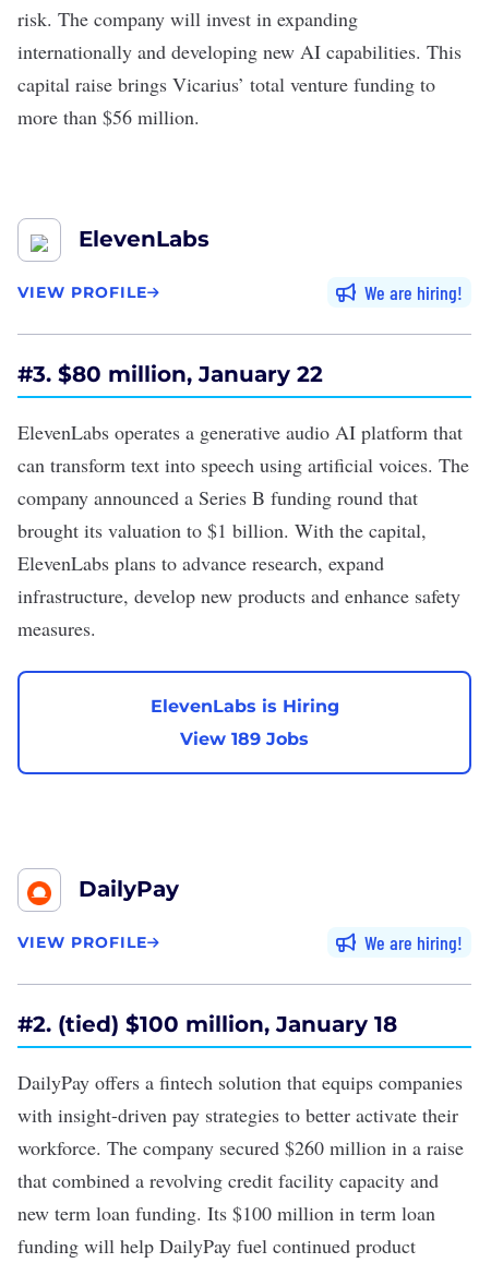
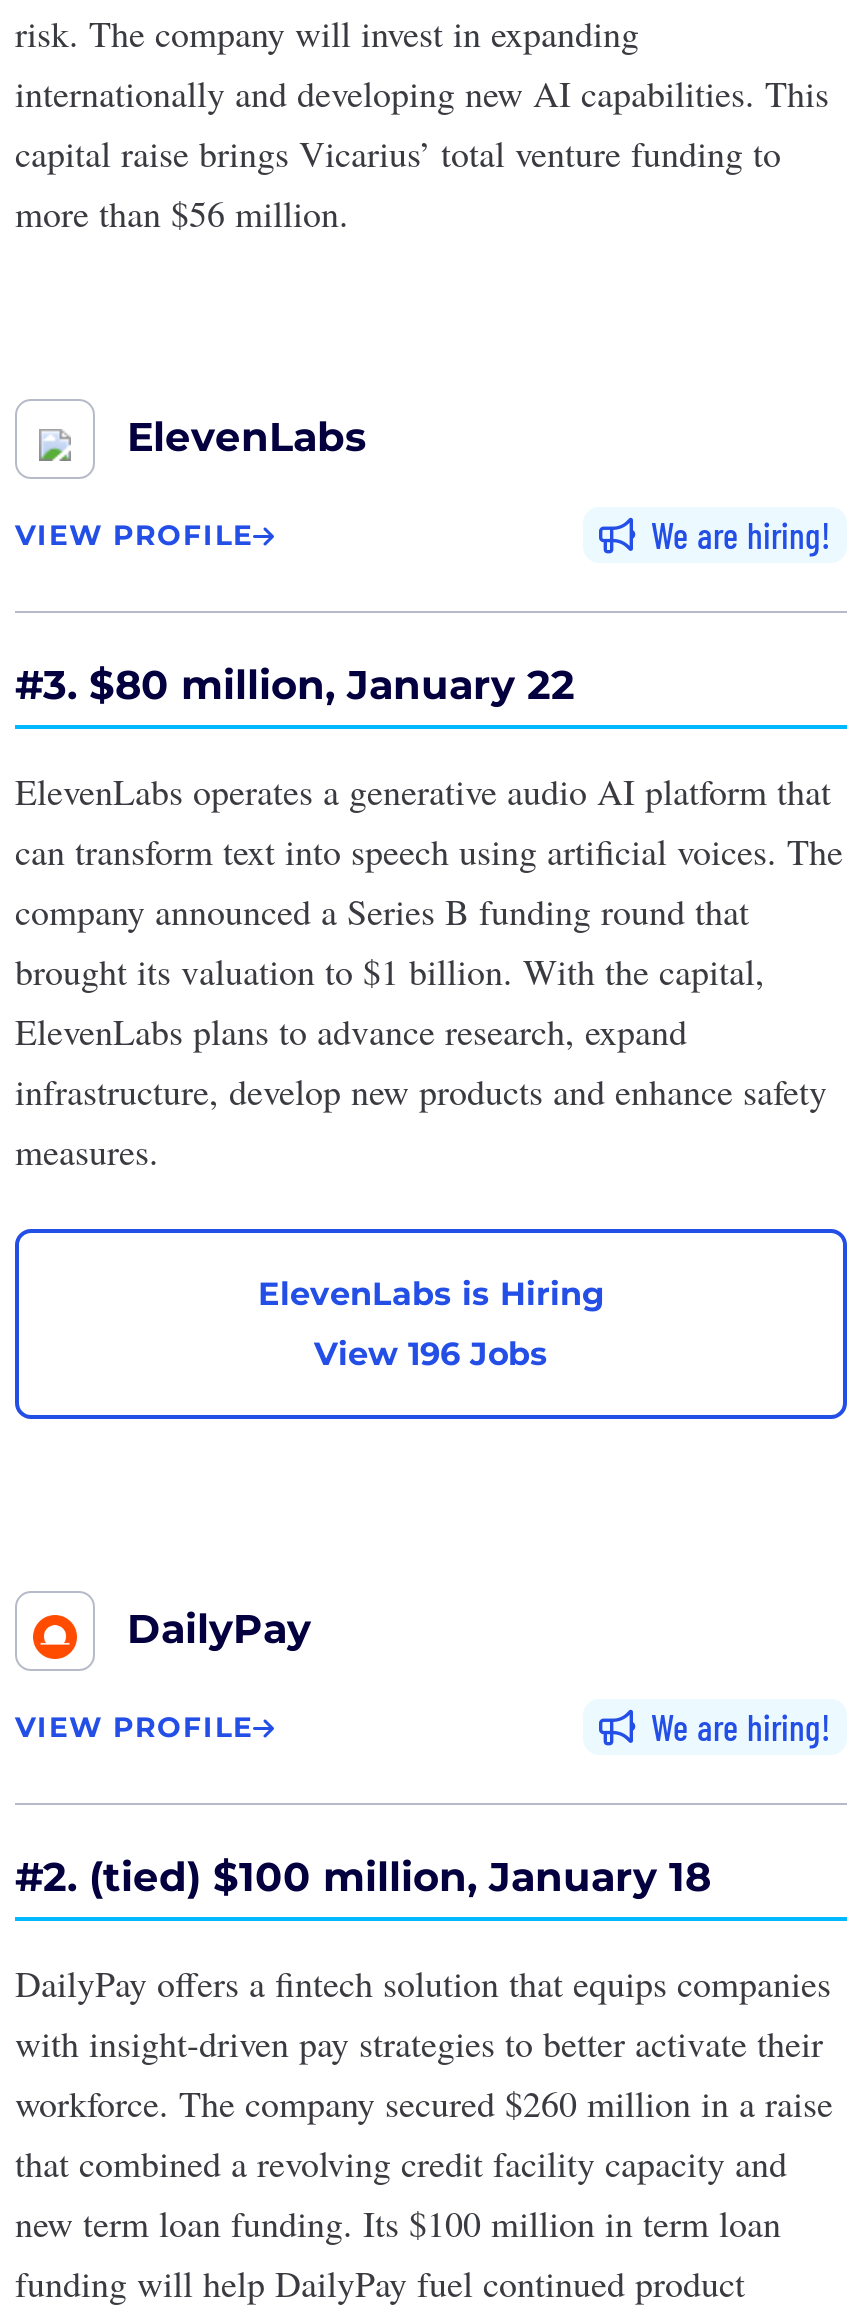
[180,728,309,749] View 189 Jobs -> [314,1334,548,1372] View 196 Jobs

